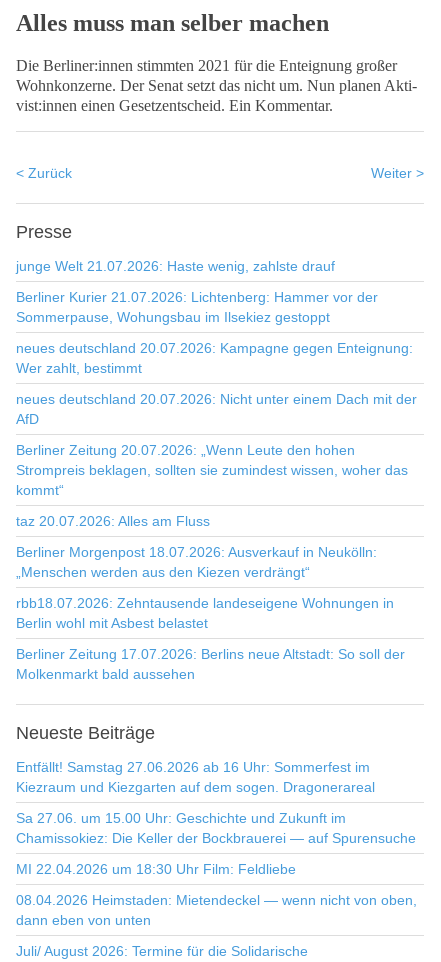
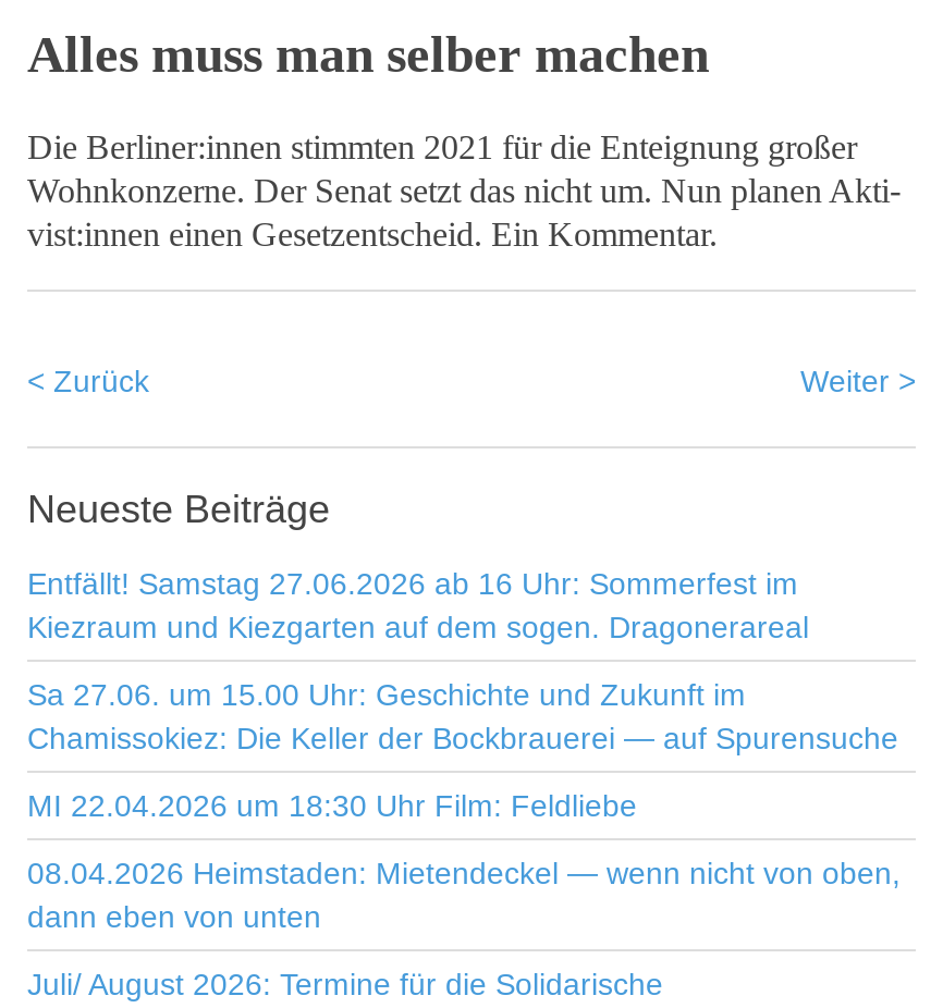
[16,222,417,682] Presse | junge Welt 21.07.2026: Haste wenig, zahlste drauf | Berliner Kurier 21.07.2026: Lichtenberg: Hammer vor der | Sommerpause, Wohungsbau im Ilsekiez gestoppt | neues deutschland 20.07.2026: Kampagne gegen Enteignung: | Wer zahlt, bestimmt | neues deutschland 20.07.2026: Nicht unter einem Dach mit der | AfD | Berliner Zeitung 20.07.2026: „Wenn Leute den hohen | Strompreis beklagen, sollten sie zumindest wissen, woher das | kommt“ | taz 20.07.2026: Alles am Fluss | Berliner Morgenpost 18.07.2026: Ausverkauf in Neukölln: | „Menschen werden aus den Kiezen verdrängt“ | rbb18.07.2026: Zehntausende landeseigene Wohnungen in | Berlin wohl mit Asbest belastet | Berliner Zeitung 17.07.2026: Berlins neue Altstadt: So soll der | Molkenmarkt bald aussehen -> none

